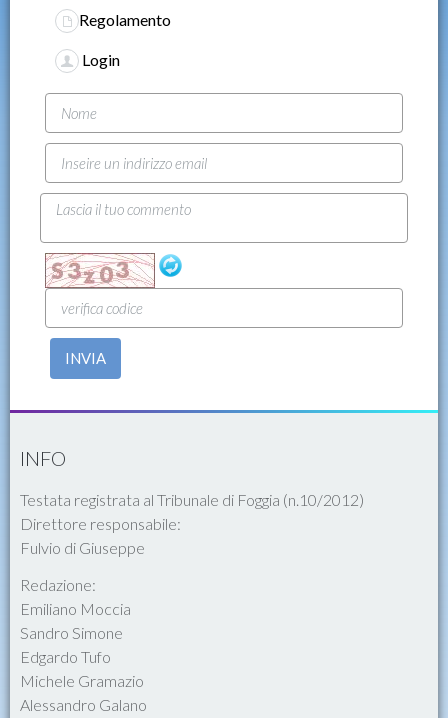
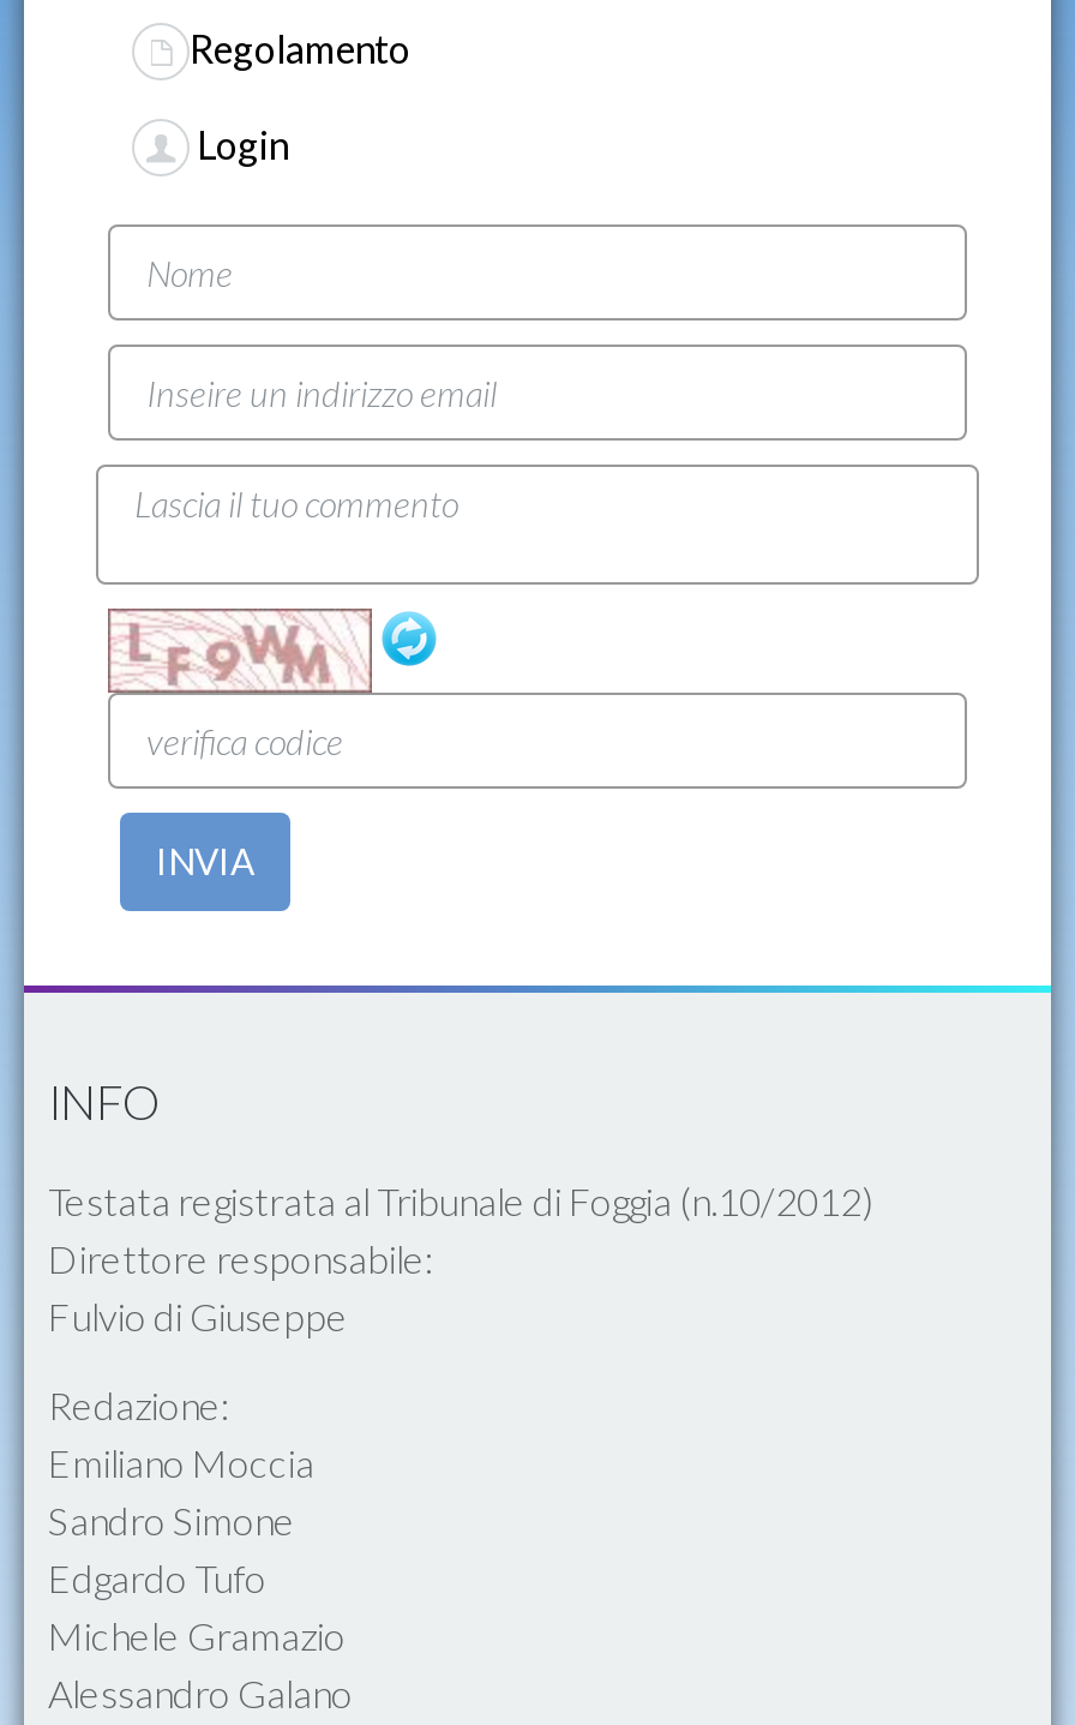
[46,253,153,287] [image] -> [110,611,367,690] [image]

